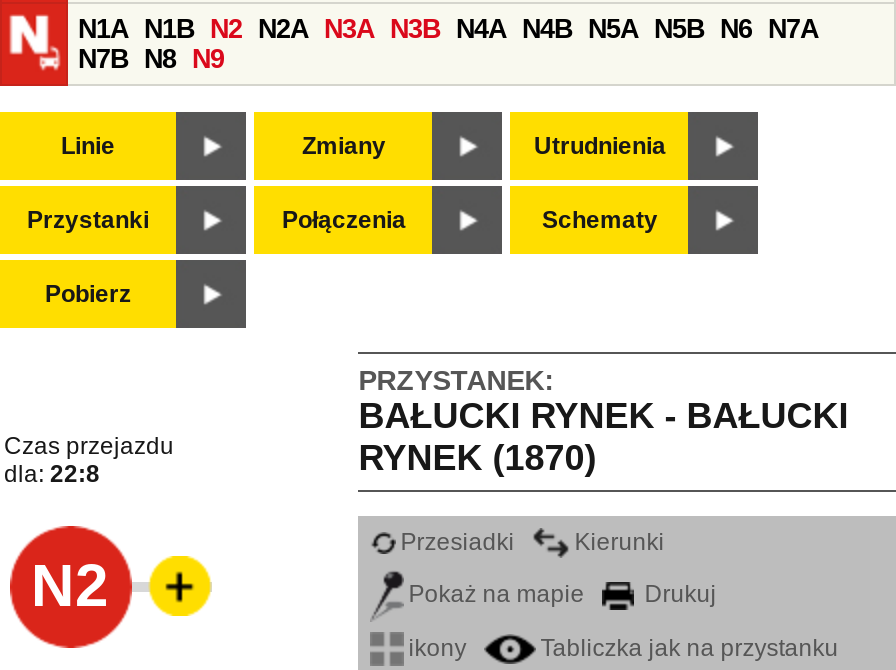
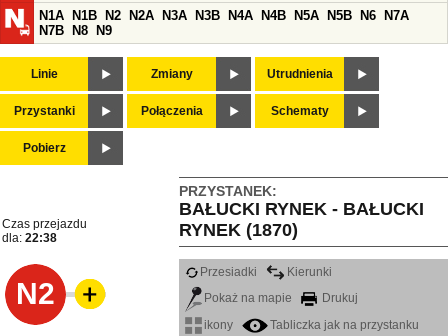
[4,460,100,488] dla: 22:8 -> [2,231,57,245] dla: 22:38

